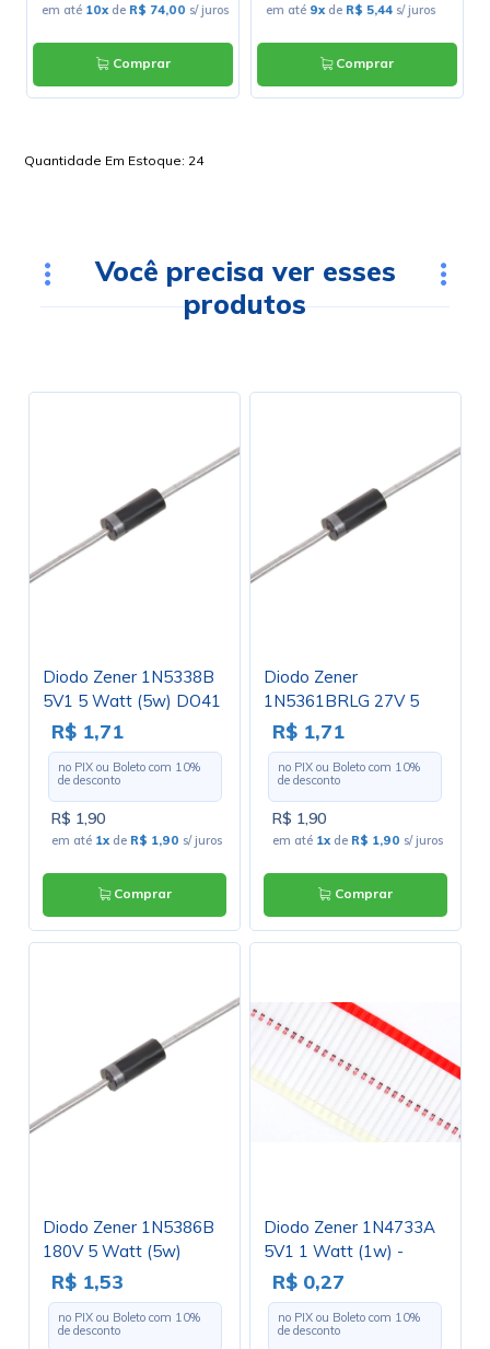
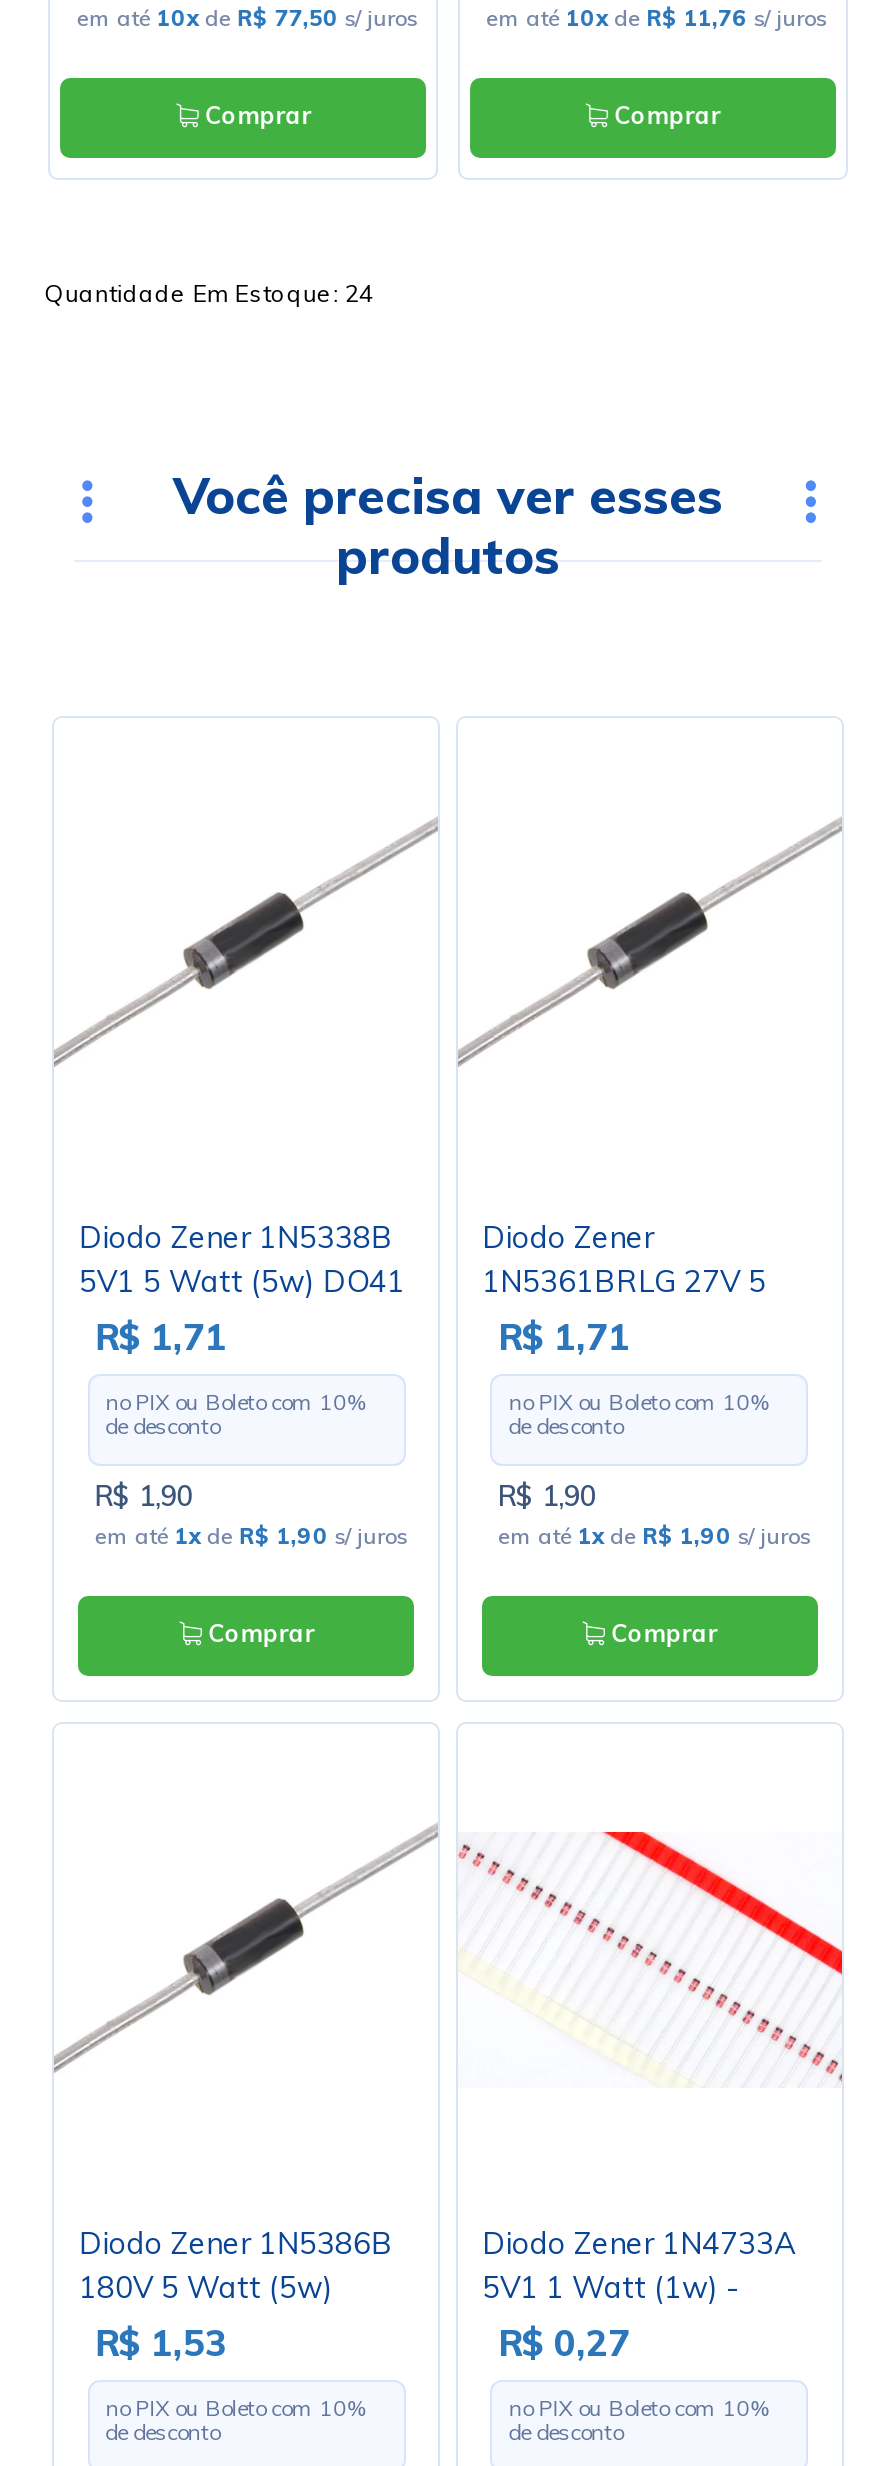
[42,2,229,18] em até 10x de R$ 74,00 s/ juros -> [77,4,417,32] em até 10x de R$ 77,50 s/ juros
[266,2,435,18] em até 9x de R$ 5,44 s/ juros -> [486,4,826,32] em até 10x de R$ 11,76 s/ juros

